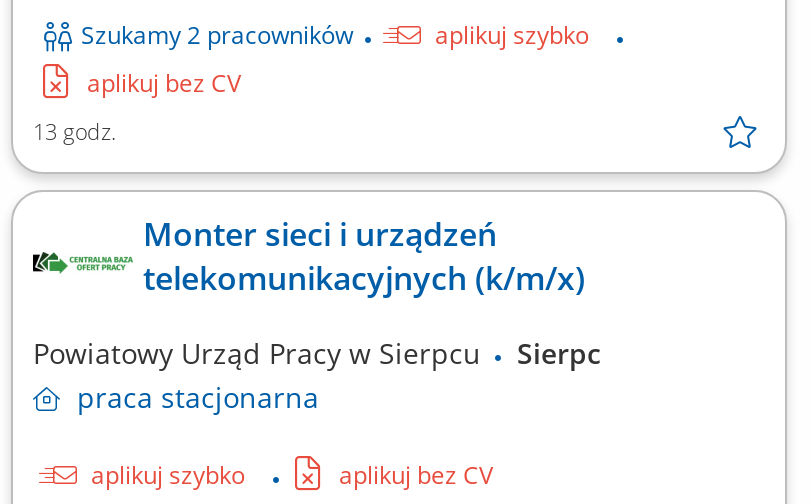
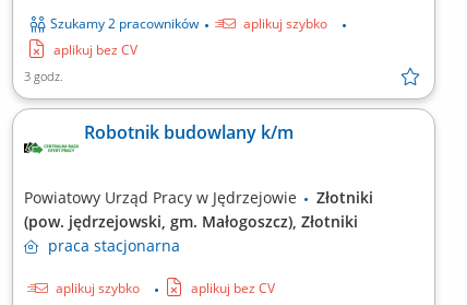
[33,116,117,146] 13 godz. -> [24,68,63,84] 3 godz.
[143,212,585,300] Monter sieci i urządzeń | telekomunikacyjnych (k/m/x) -> [84,120,294,145] Robotnik budowlany k/m
[33,334,625,372] Powiatowy Urząd Pracy w Sierpcu | Sierpc -> [24,187,373,232] Powiatowy Urząd Pracy w Jędrzejowie | Złotniki | (pow. jędrzejowski, gm. Małogoszcz), Złotniki

